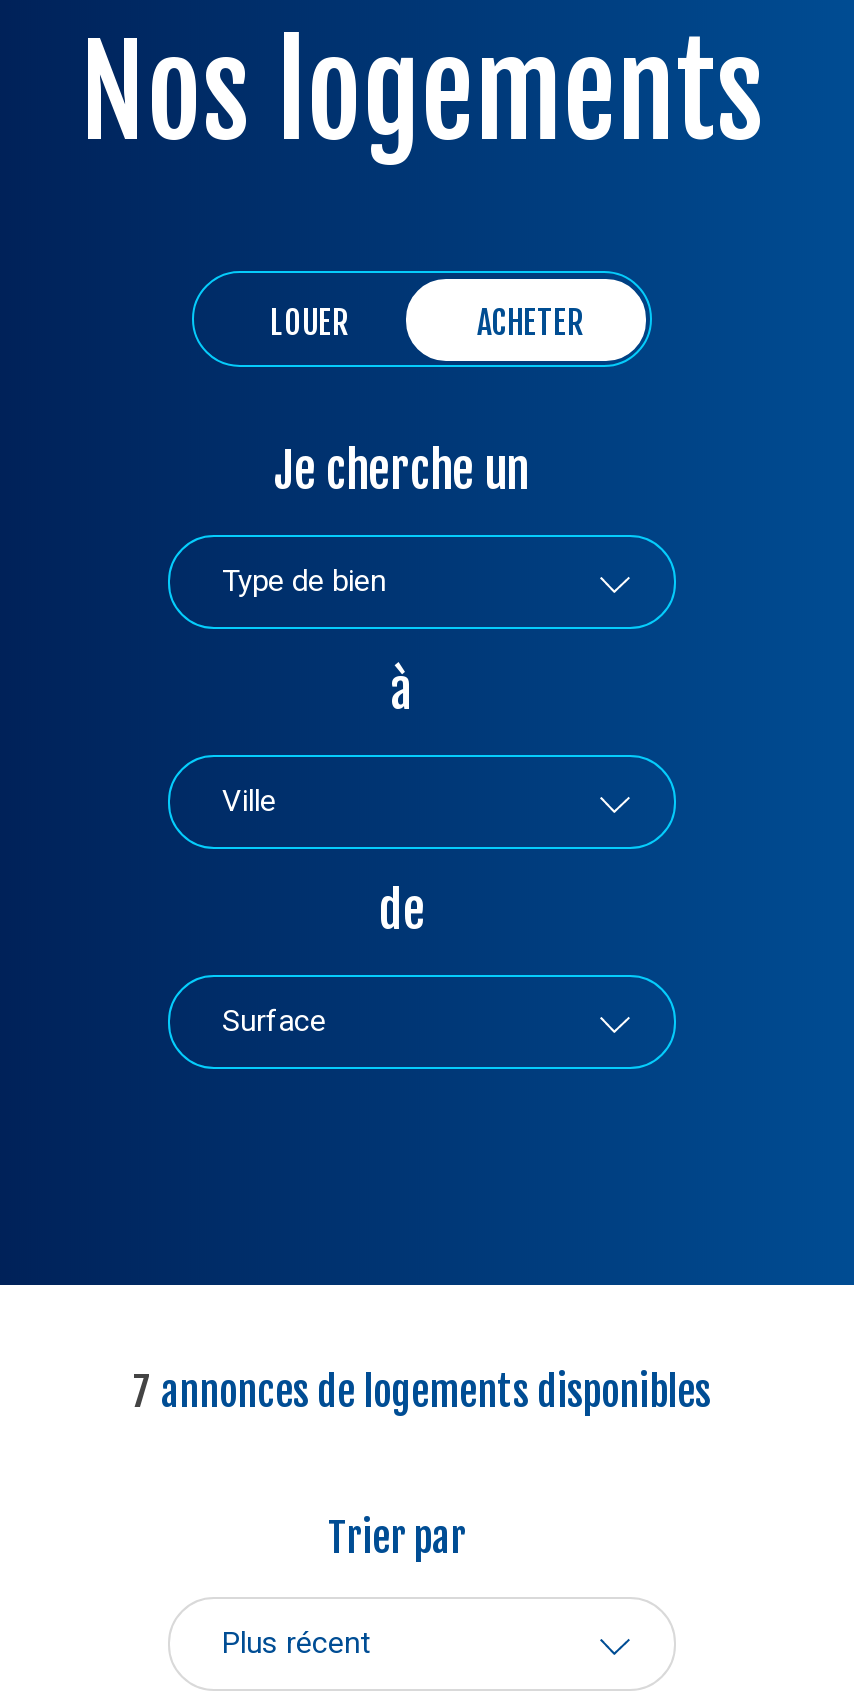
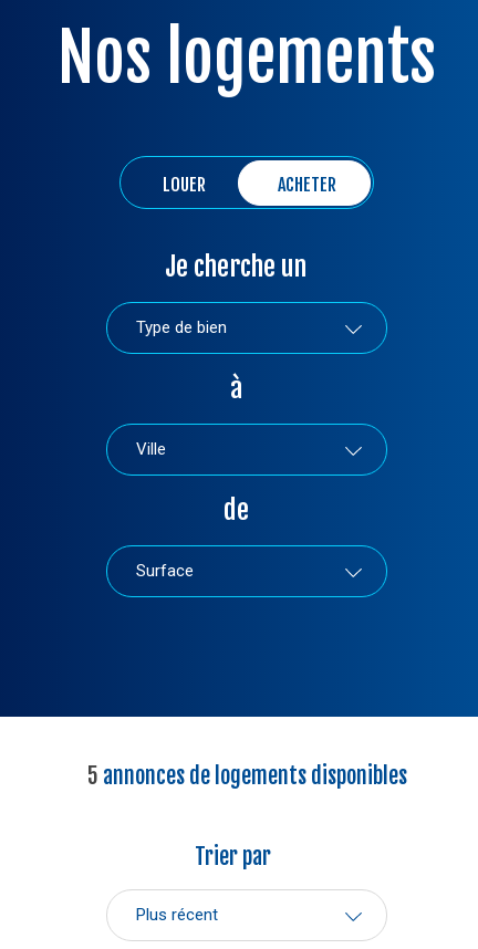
[133,1367,711,1417] 7 annonces de logements disponibles -> [87,762,407,790] 5 annonces de logements disponibles

